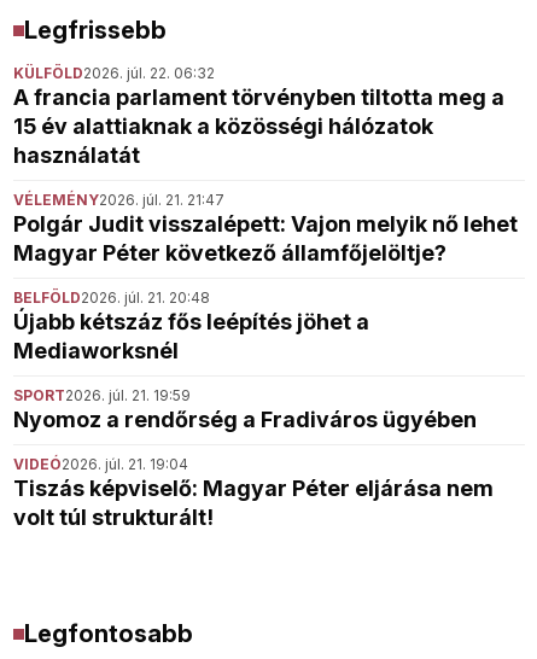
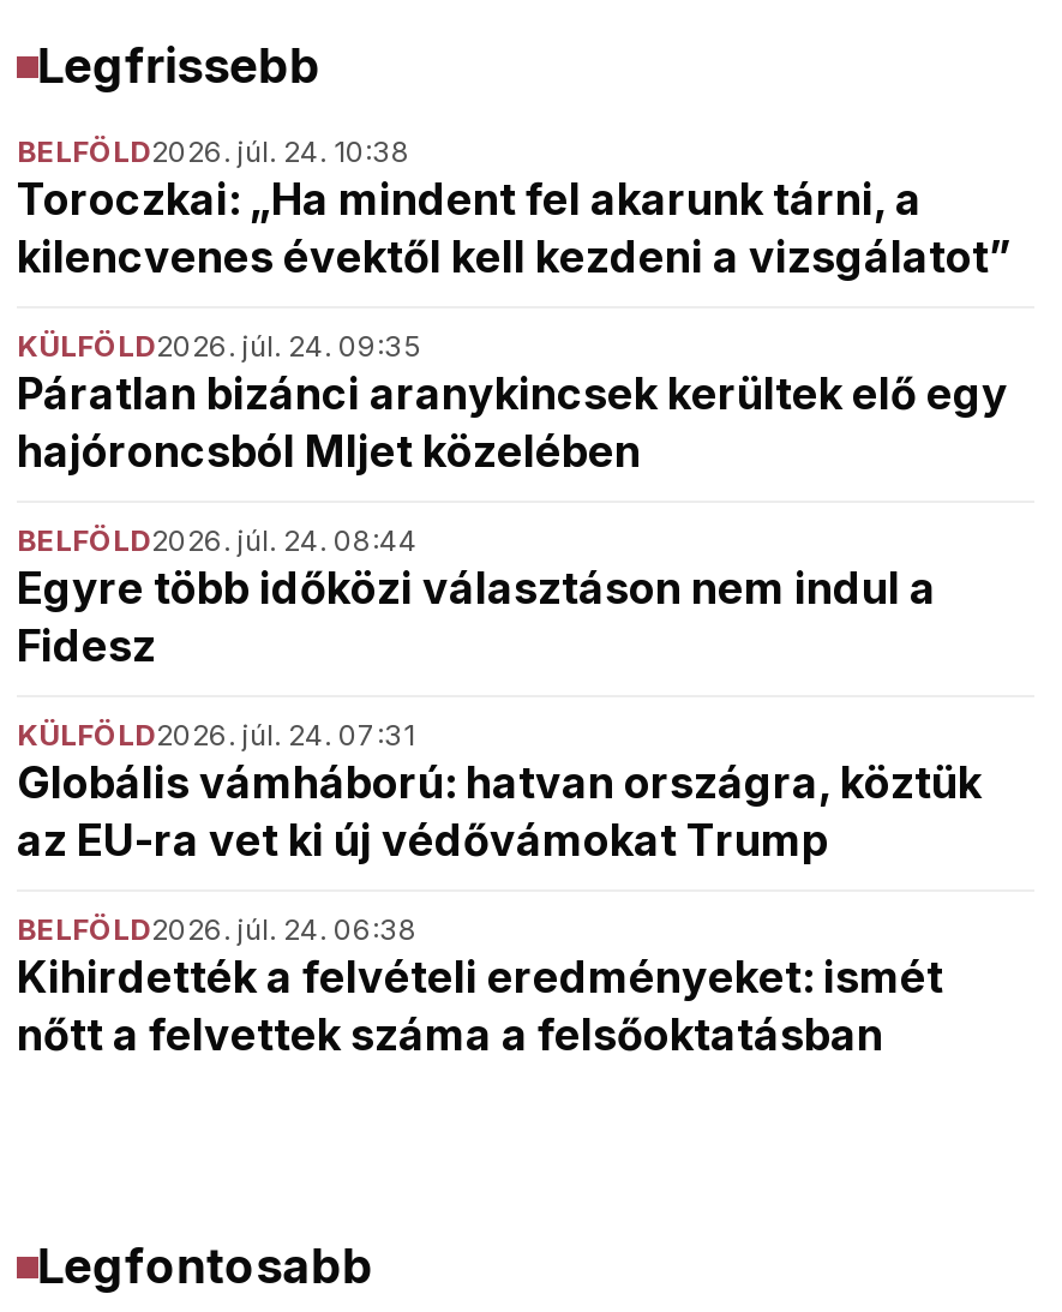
[13,64,504,168] KÜLFÖLD2026. júl. 22. 06:32 | A francia parlament törvényben tiltotta meg a | 15 év alattiaknak a közösségi hálózatok | használatát -> [17,134,1010,283] BELFÖLD2026. júl. 24. 10:38 | Toroczkai: „Ha mindent fel akarunk tárni, a | kilencvenes évektől kell kezdeni a vizsgálatot”
[13,191,518,266] VÉLEMÉNY2026. júl. 21. 21:47 | Polgár Judit visszalépett: Vajon melyik nő lehet | Magyar Péter következő államfőjelöltje? -> [17,328,1008,477] KÜLFÖLD2026. júl. 24. 09:35 | Páratlan bizánci aranykincsek kerültek elő egy | hajóroncsból Mljet közelében
[13,289,369,364] BELFÖLD2026. júl. 21. 20:48 | Újabb kétszáz fős leépítés jöhet a | Mediaworksnél -> [17,523,936,672] BELFÖLD2026. júl. 24. 08:44 | Egyre több időközi választáson nem indul a | Fidesz
[13,387,477,432] SPORT2026. júl. 21. 19:59 | Nyomoz a rendőrség a Fradiváros ügyében -> [17,717,982,866] KÜLFÖLD2026. júl. 24. 07:31 | Globális vámháború: hatvan országra, köztük | az EU-ra vet ki új védővámokat Trump
[13,455,494,530] VIDEÓ2026. júl. 21. 19:04 | Tiszás képviselő: Magyar Péter eljárása nem | volt túl strukturált! -> [17,912,943,1061] BELFÖLD2026. júl. 24. 06:38 | Kihirdették a felvételi eredményeket: ismét | nőtt a felvettek száma a felsőoktatásban

